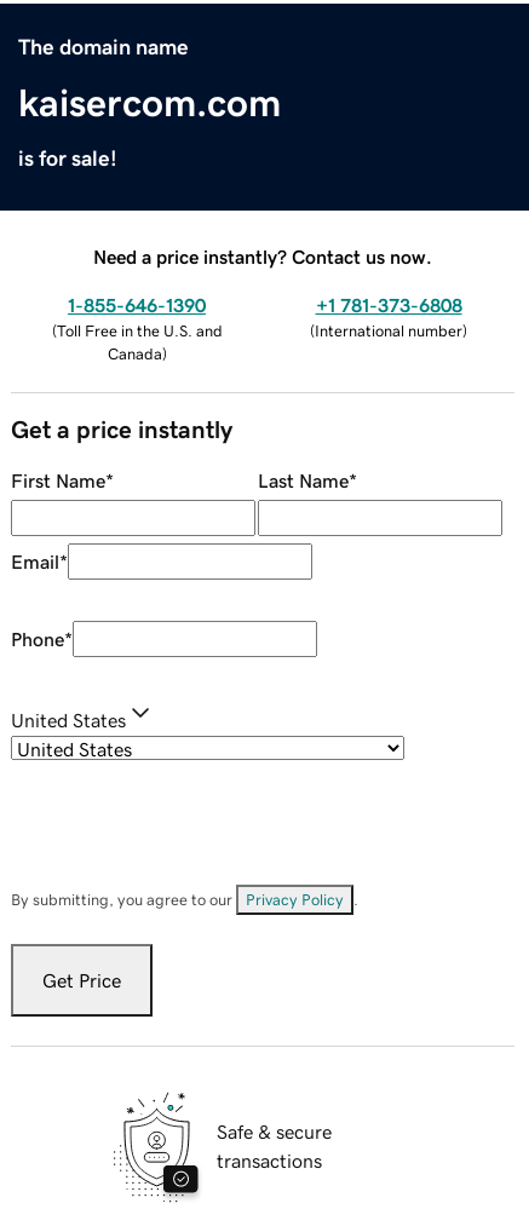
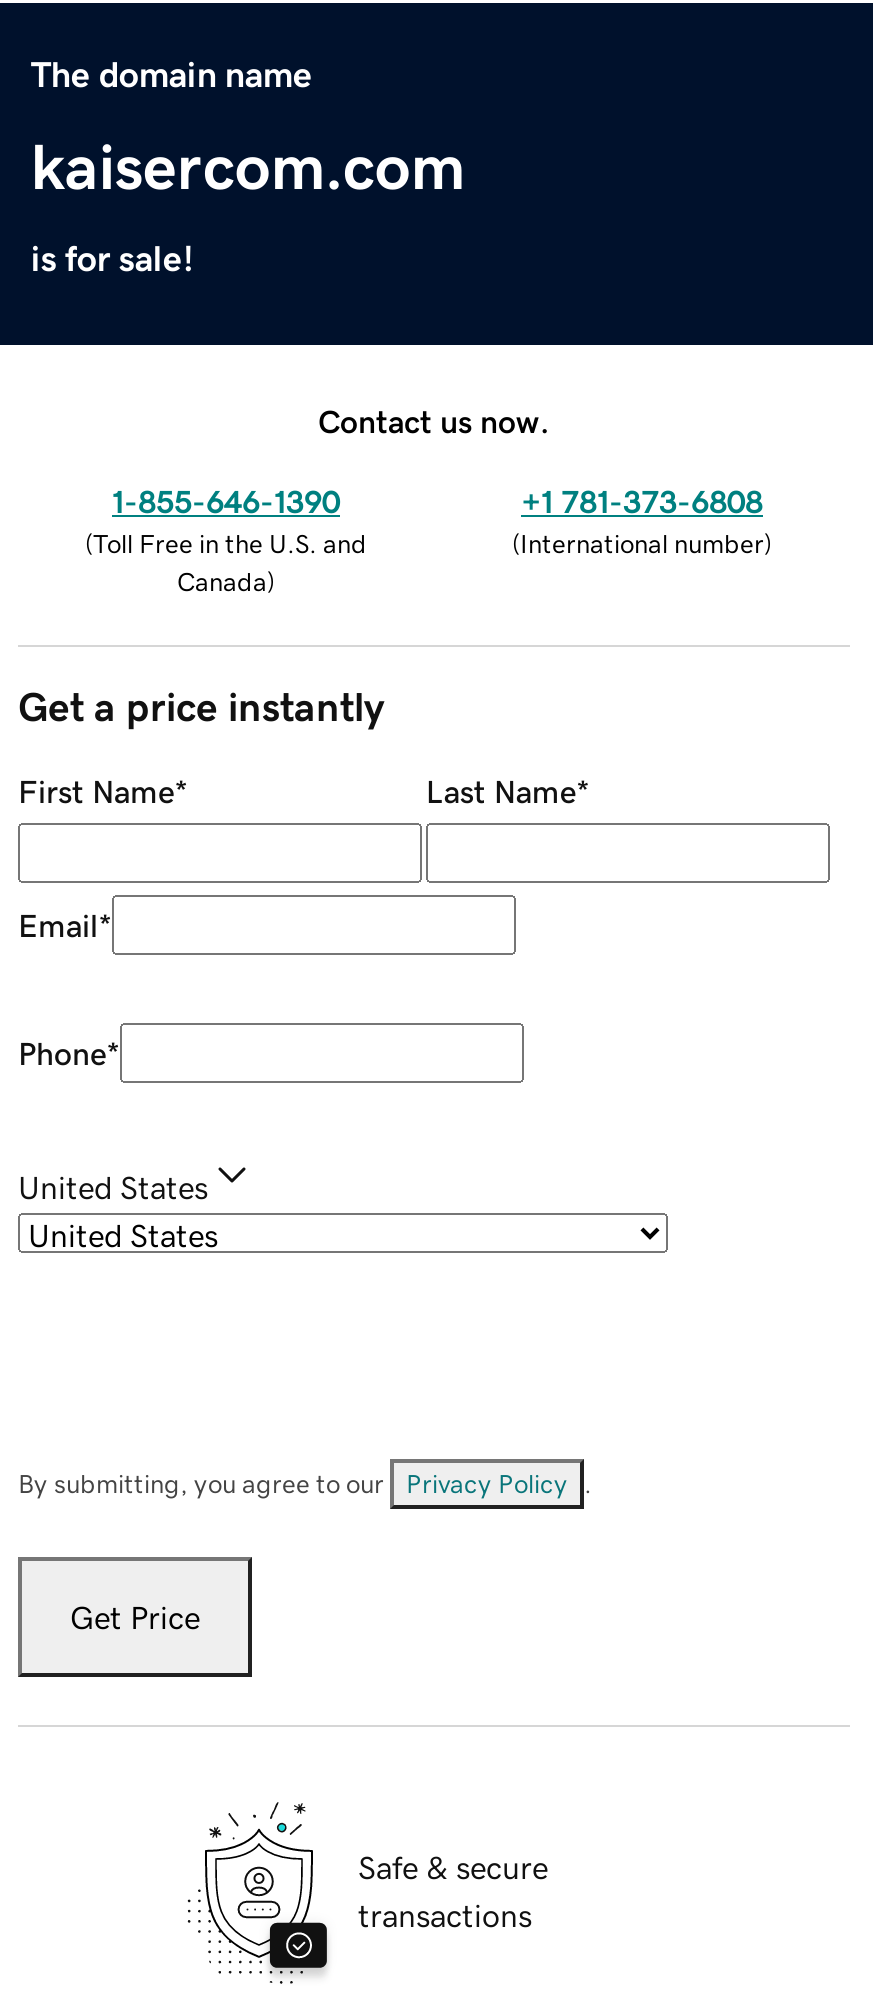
[93,246,432,266] Need a price instantly? Contact us now. -> [318,404,550,436] Contact us now.

